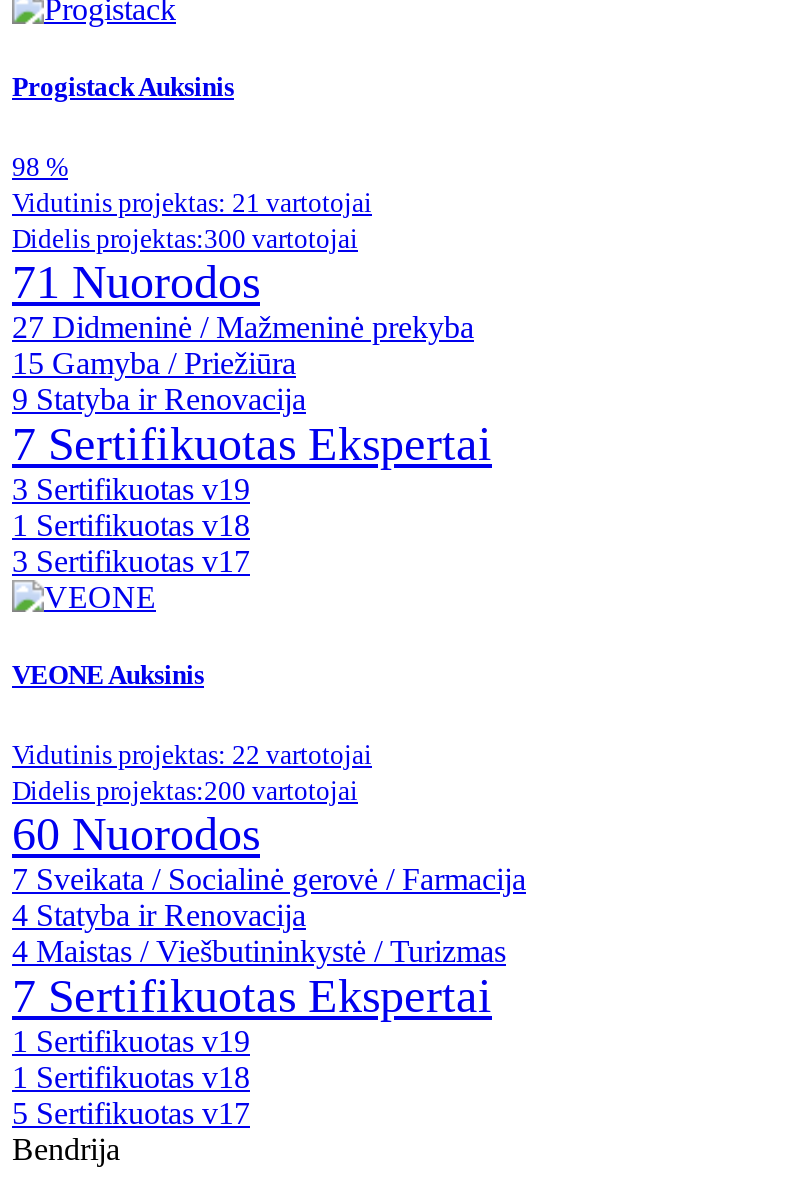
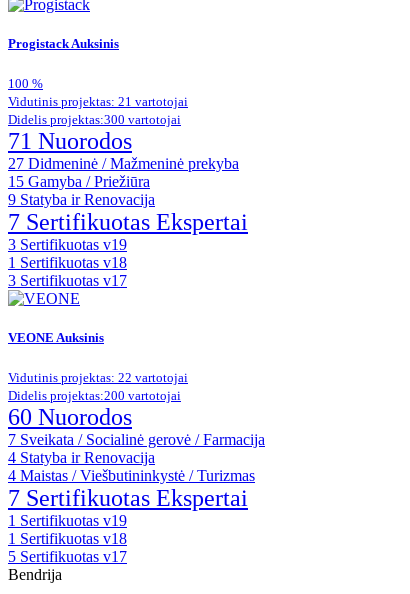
[12,152,68,182] 98% -> [8,76,43,91] 100%

